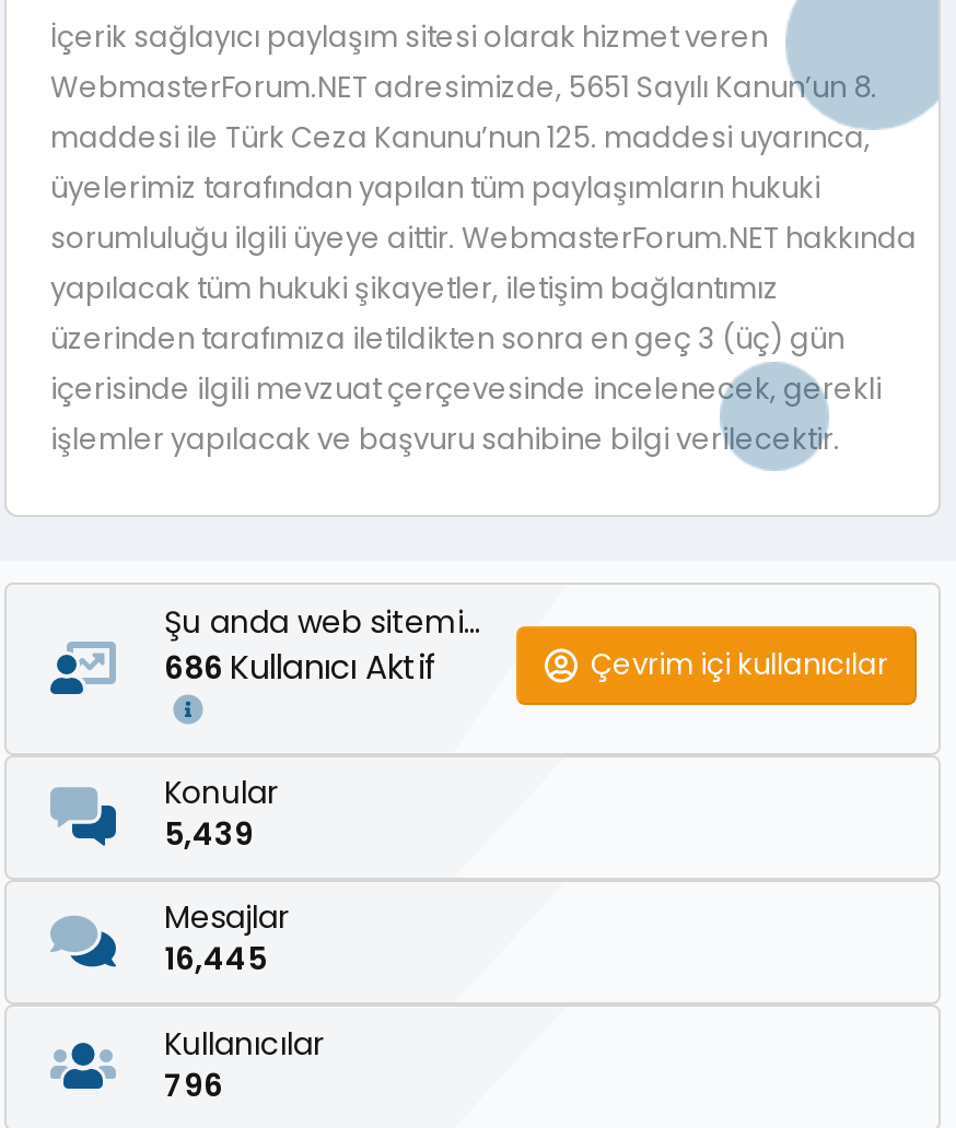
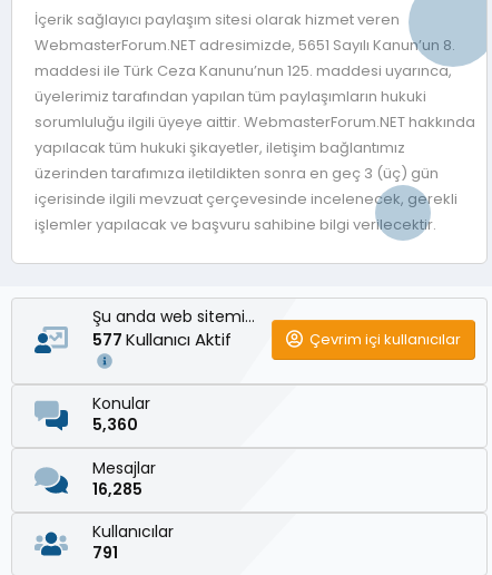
[164,642,446,688] 686 Kullanıcı Aktif -> [92,328,236,351] 577 Kullanıcı Aktif
[164,812,254,856] 5,439 -> [92,414,138,436] 5,360
[164,937,267,981] 16,445 -> [92,478,142,500] 16,285
[164,1063,223,1106] 796 -> [92,542,118,564] 791

